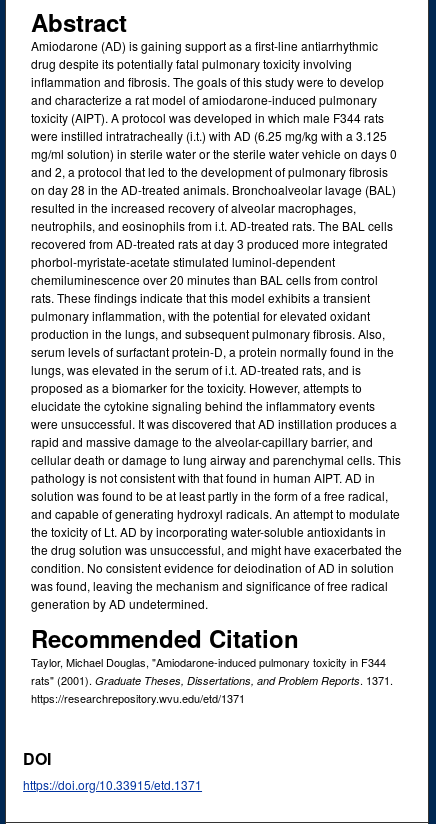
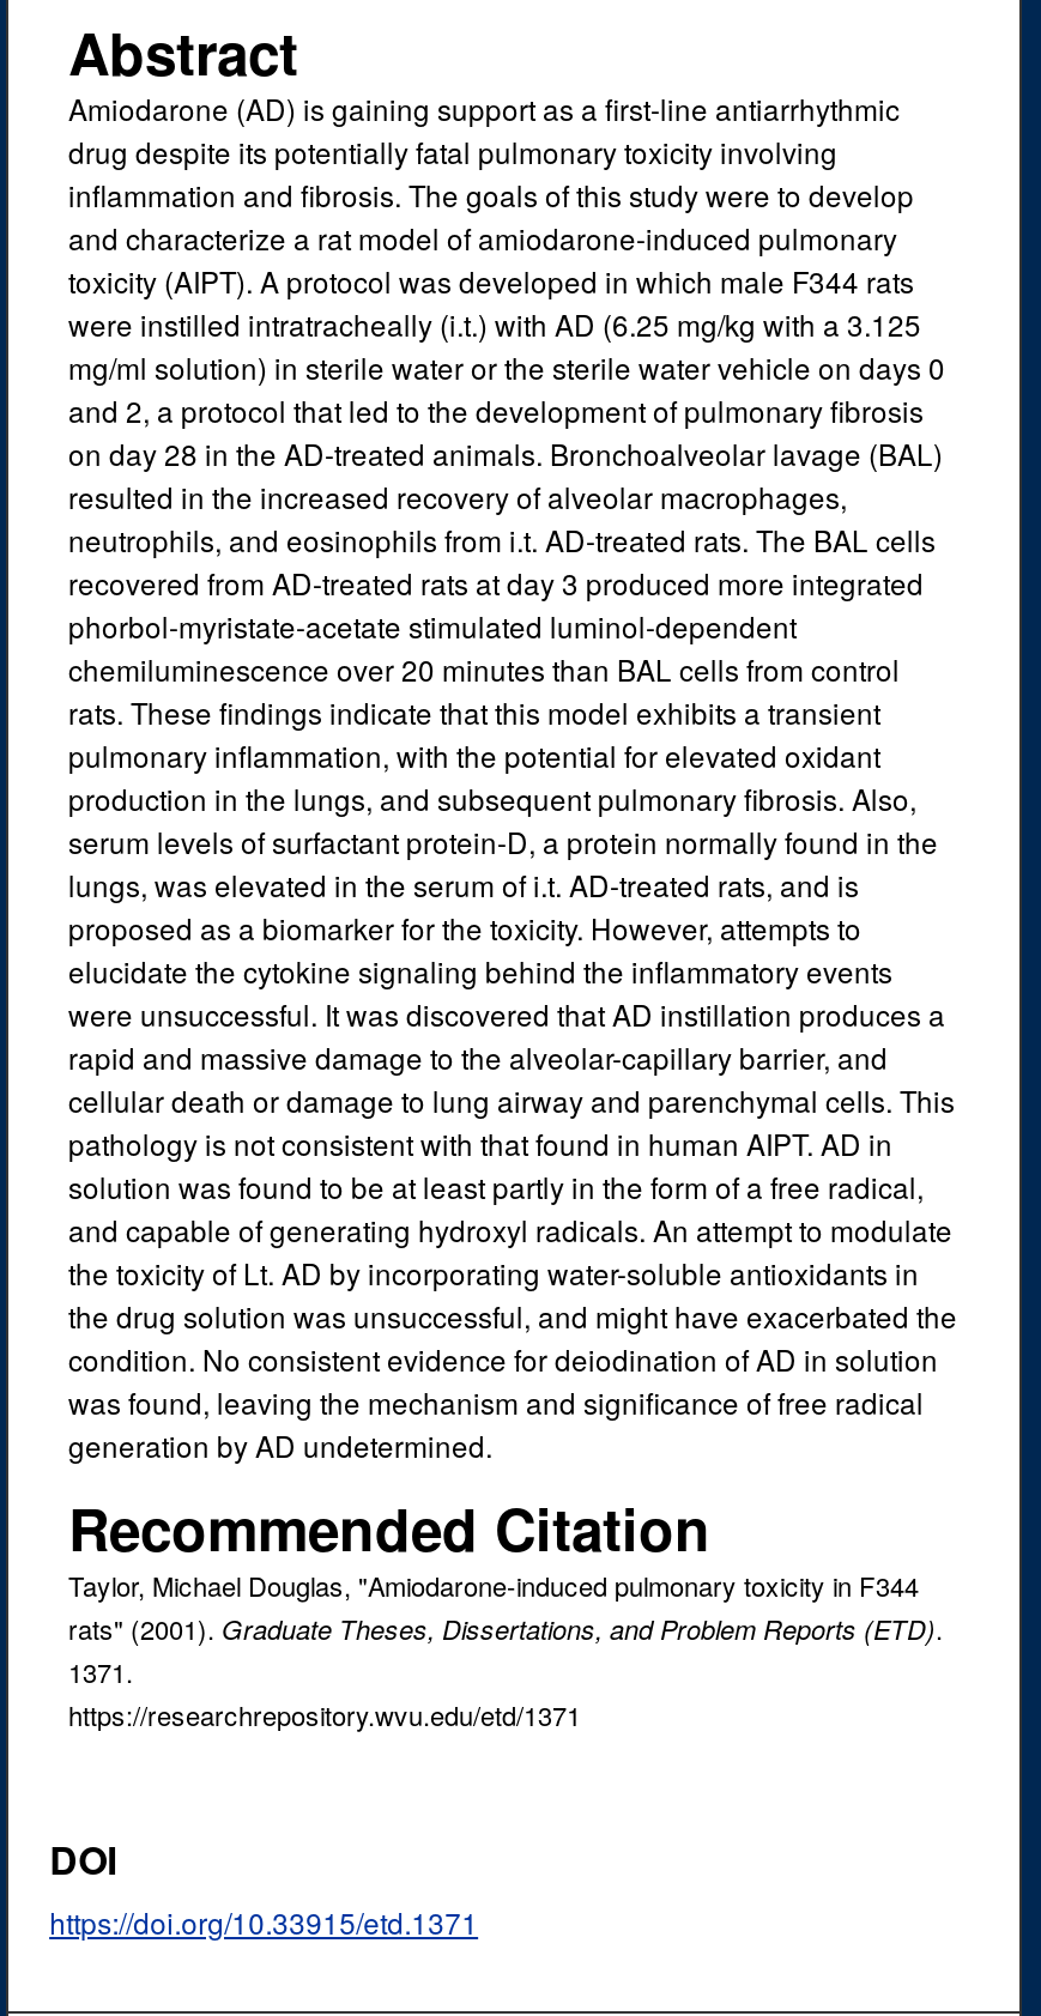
[31,672,393,688] rats" (2001). Graduate Theses, Dissertations, and Problem Reports. 1371. -> [68,1610,943,1691] rats" (2001). Graduate Theses, Dissertations, and Problem Reports (ETD). | 1371.

